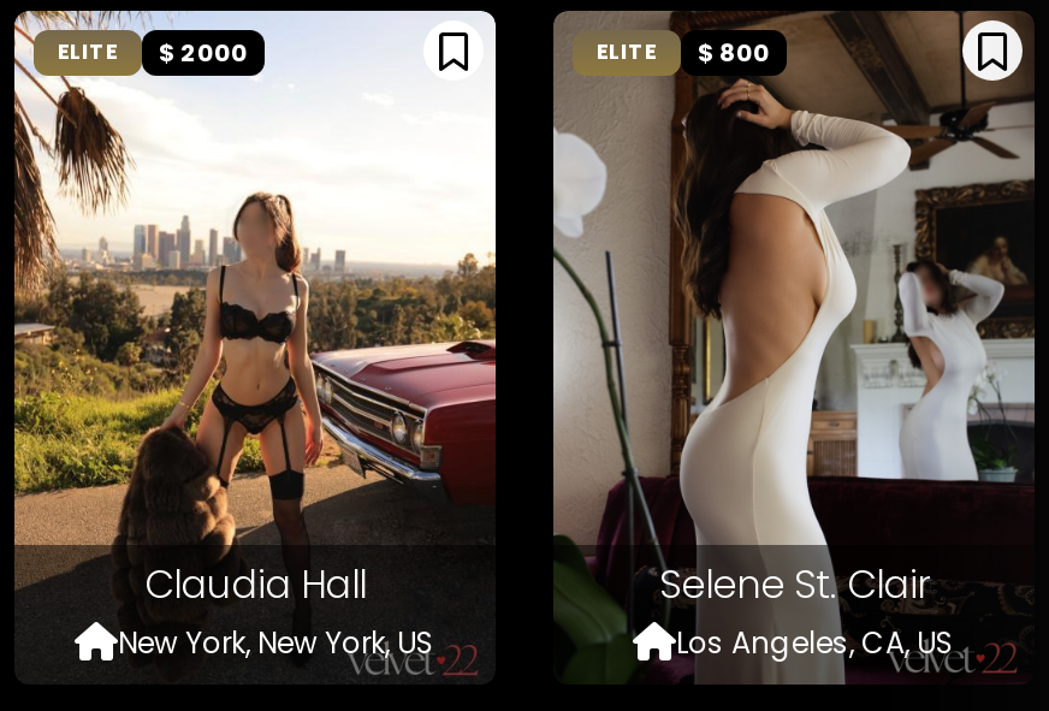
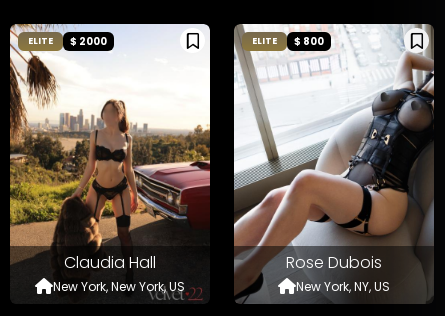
[551,11,1035,685] [image] | Selene St. Clair | Los Angeles, CA, US -> [234,23,435,304] [image] | Rose Dubois | New York, NY, US

